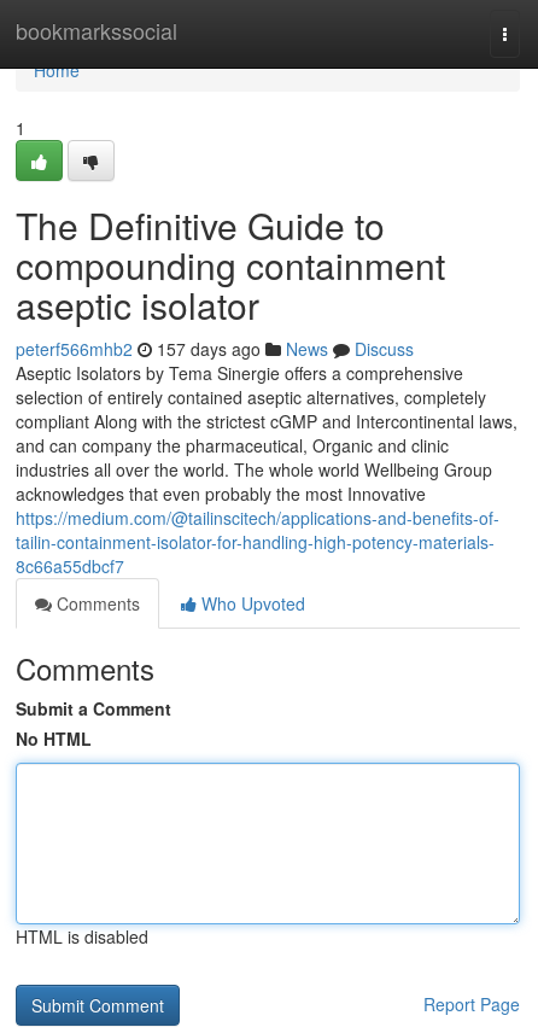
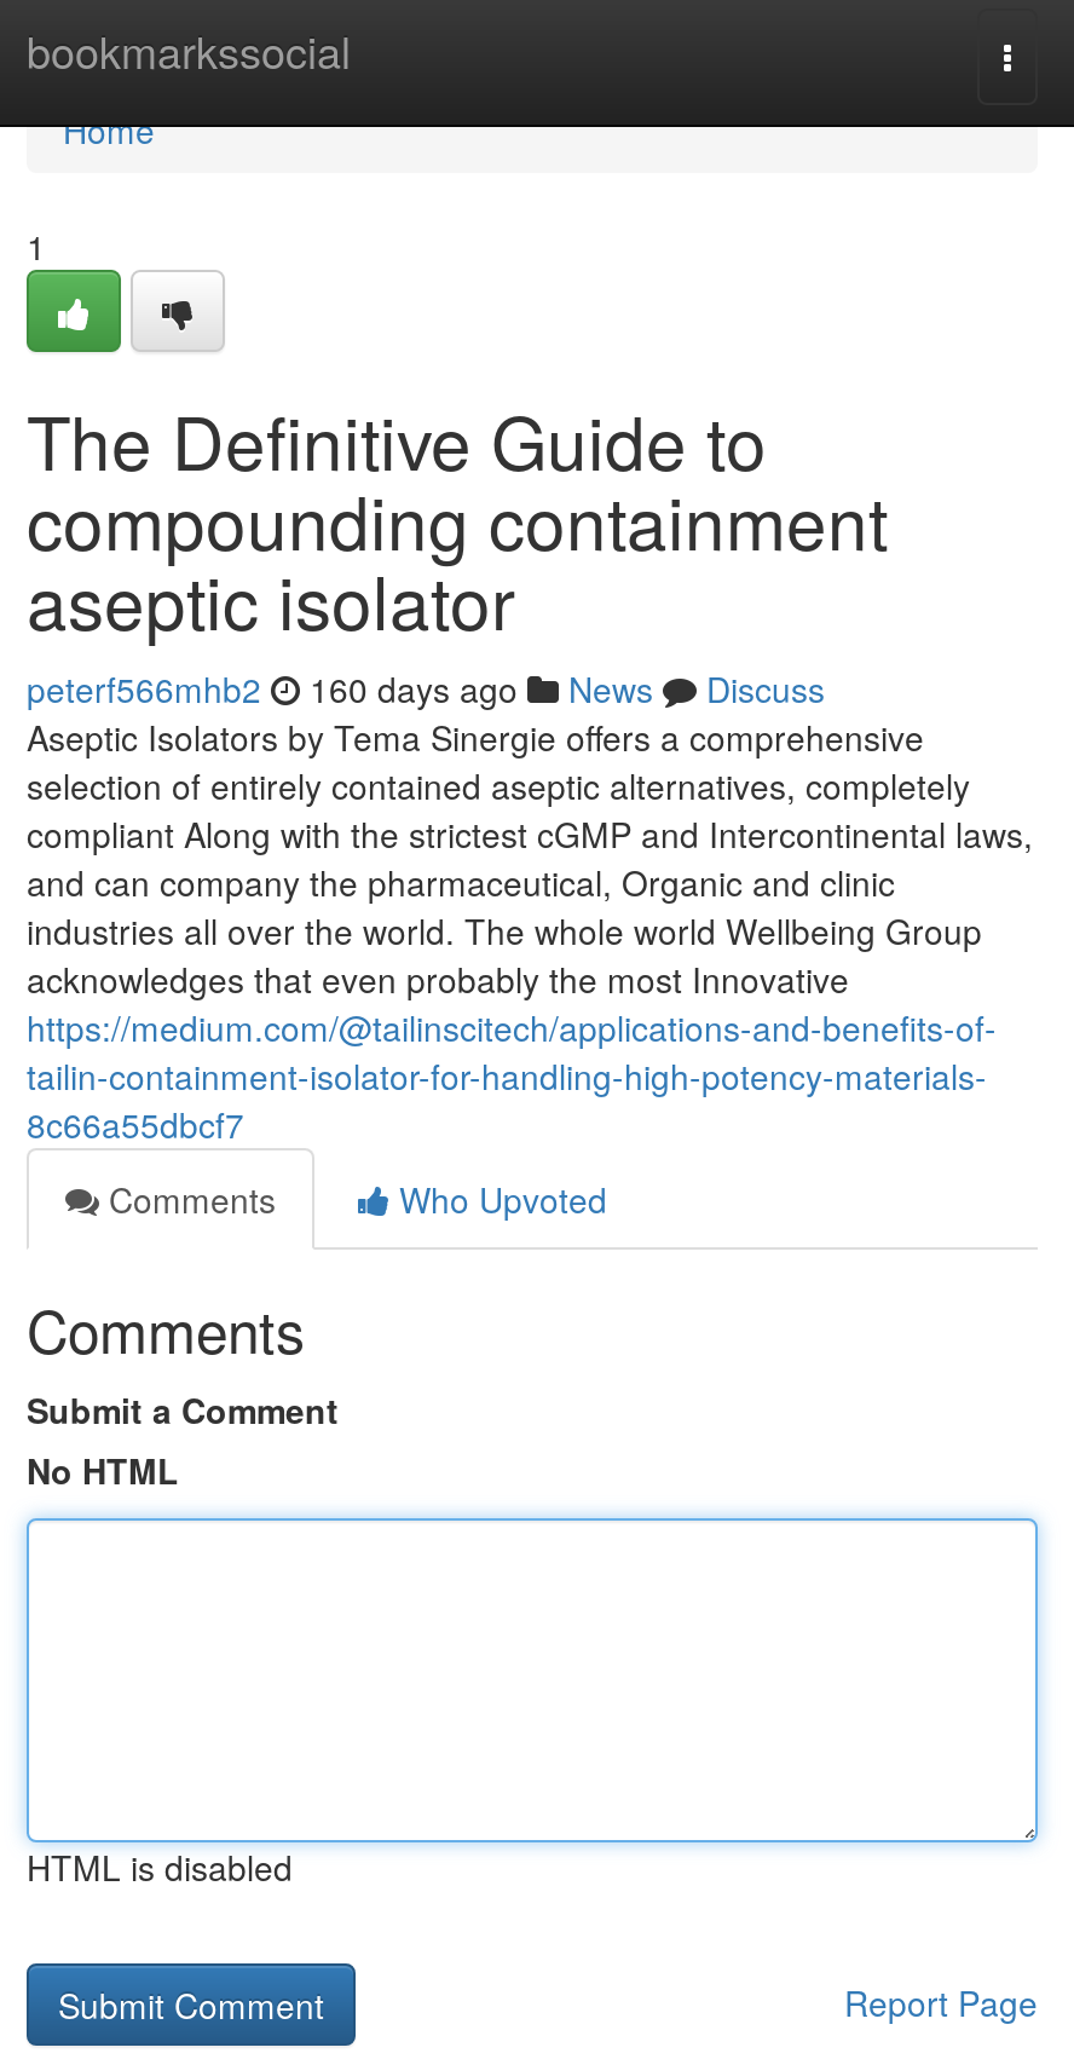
[16,337,414,361] peterf566mhb2 157 days ago News Discuss -> [27,664,825,713] peterf566mhb2 160 days ago News Discuss

